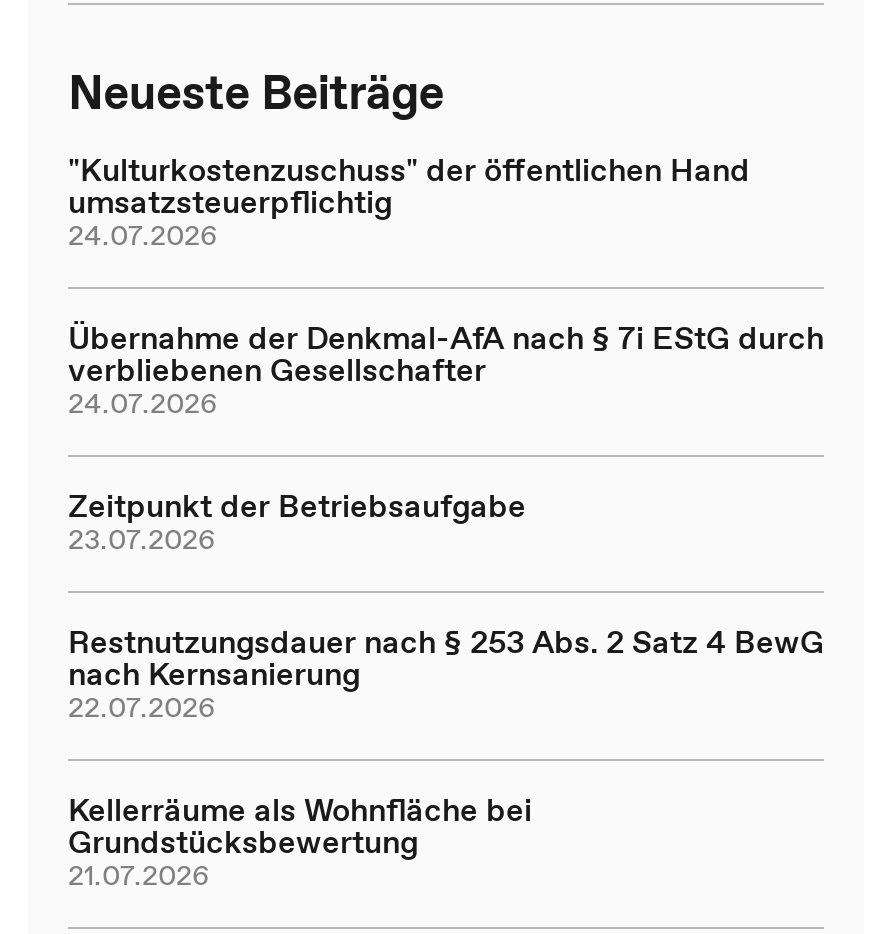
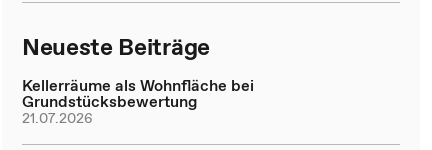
[68,147,824,727] "Kulturkostenzuschuss" der öffentlichen Hand | umsatzsteuerpflichtig | 24.07.2026 | Übernahme der Denkmal-AfA nach § 7i EStG durch | verbliebenen Gesellschafter | 24.07.2026 | Zeitpunkt der Betriebsaufgabe | 23.07.2026 | Restnutzungsdauer nach § 253 Abs. 2 Satz 4 BewG | nach Kernsanierung | 22.07.2026 -> none

